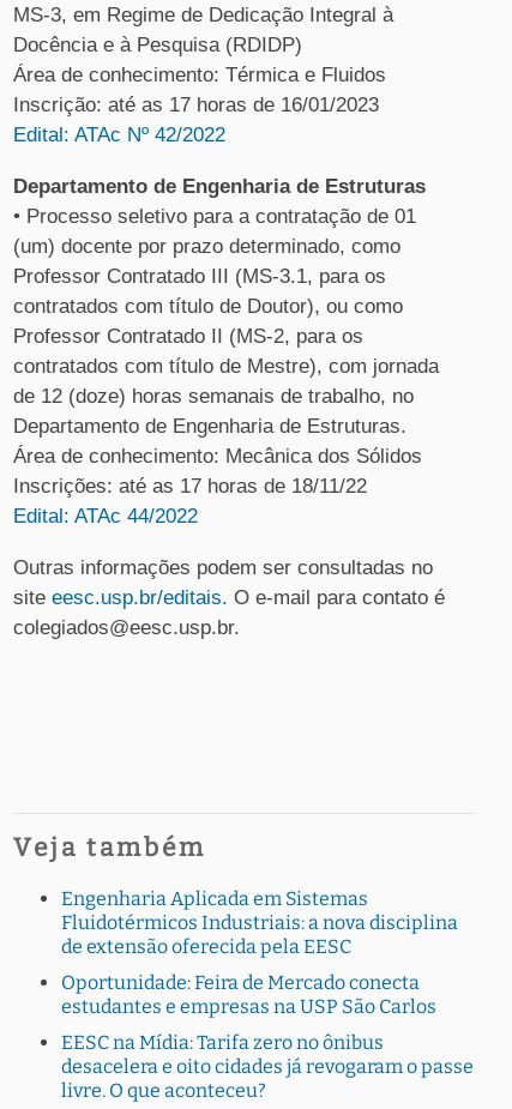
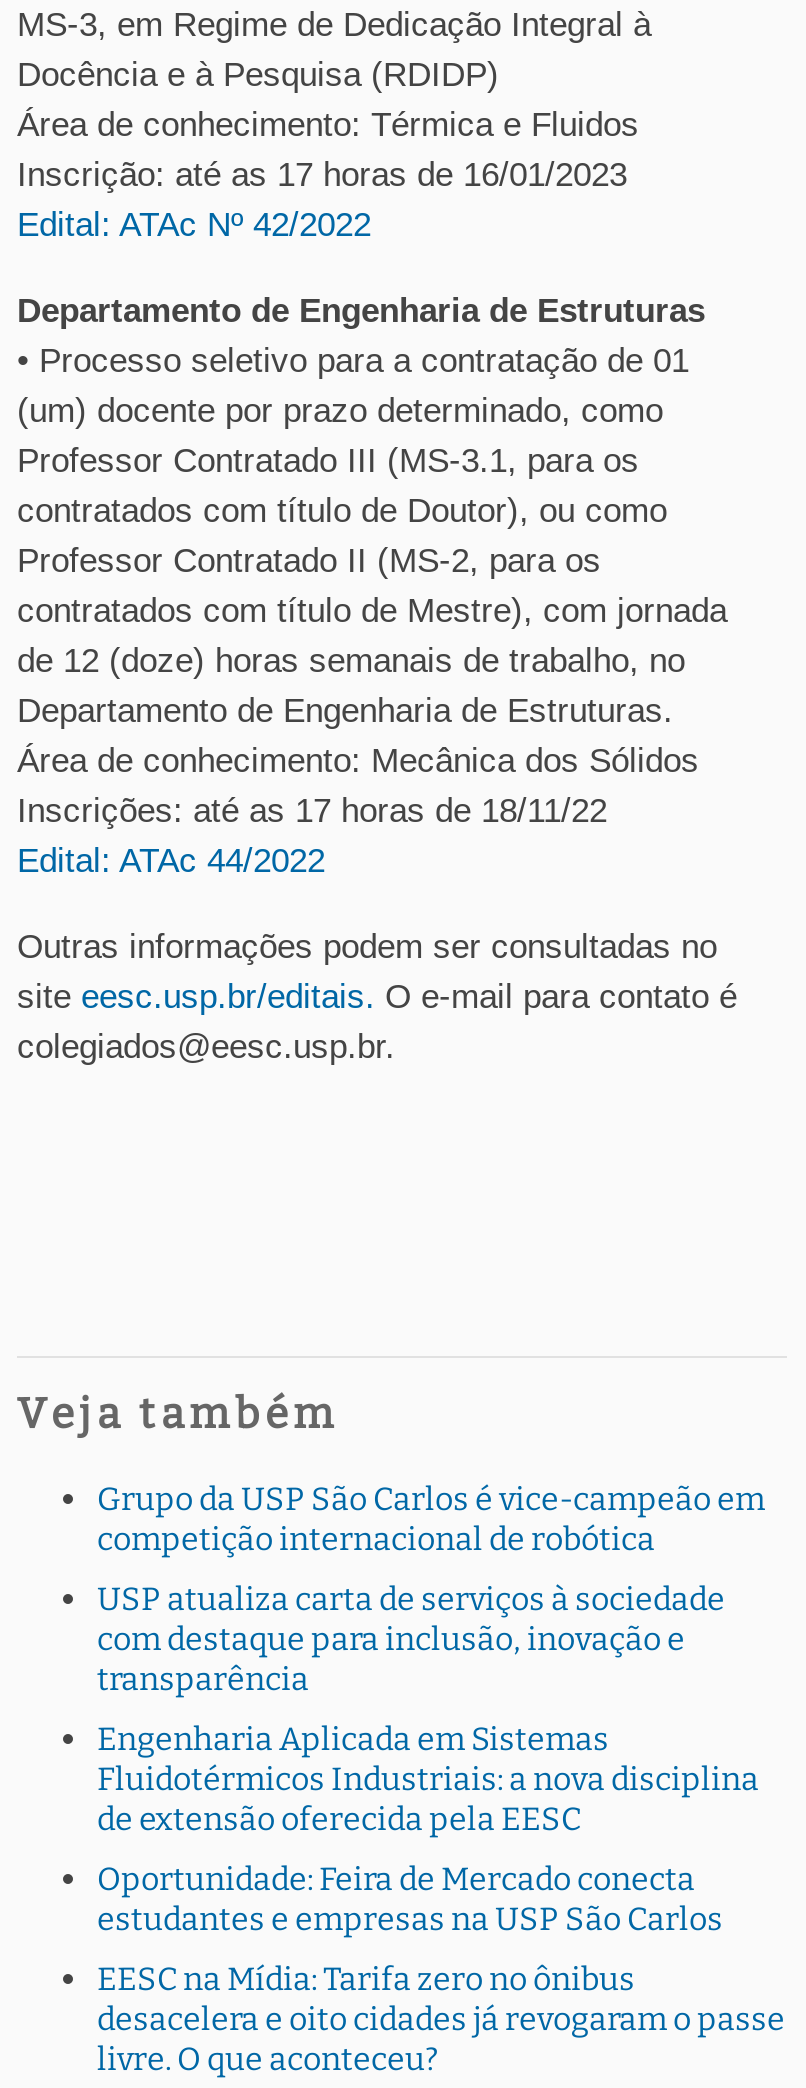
none -> [97,1480,765,1698] Grupo da USP São Carlos é vice-campeão em | competição internacional de robótica | USP atualiza carta de serviços à sociedade | com destaque para inclusão, inovação e | transparência

